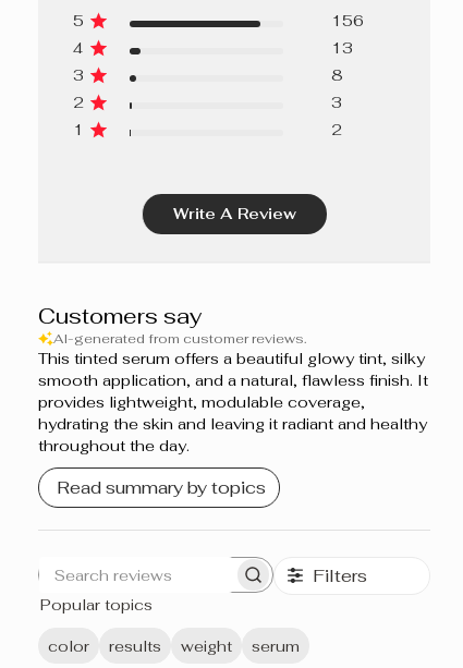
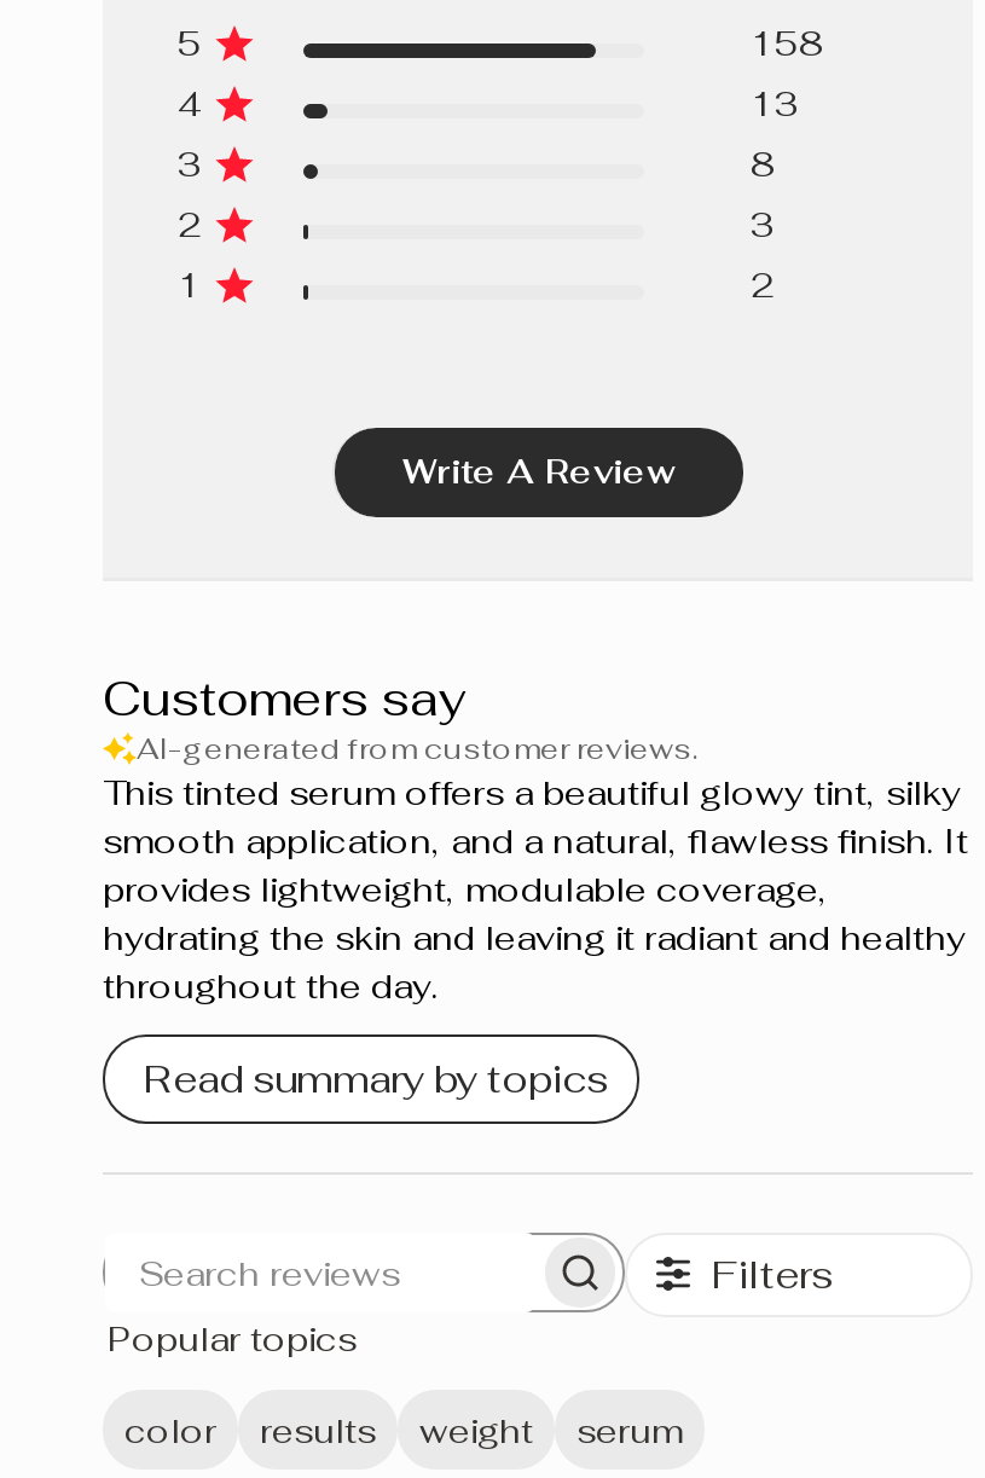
[331,10,363,30] 156 -> [751,21,825,64] 158

